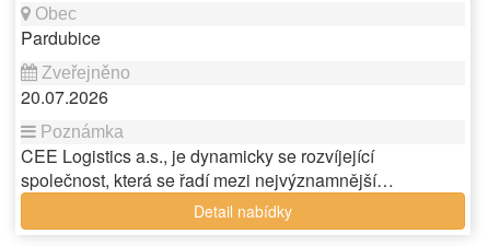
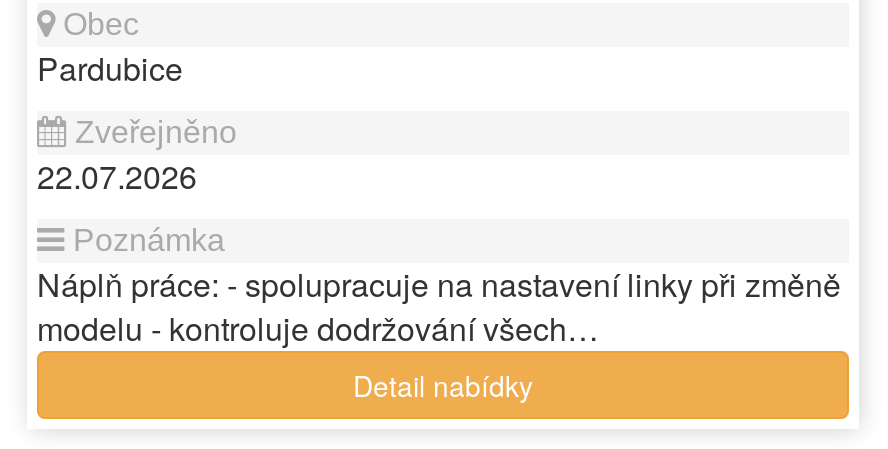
[21,84,108,109] 20.07.2026 -> [37,153,197,199] 22.07.2026
[21,143,394,192] CEE Logistics a.s., je dynamicky se rozvíjející | společnost, která se řadí mezi nejvýznamnější… -> [37,261,841,351] Náplň práce: - spolupracuje na nastavení linky při změně | modelu - kontroluje dodržování všech…

